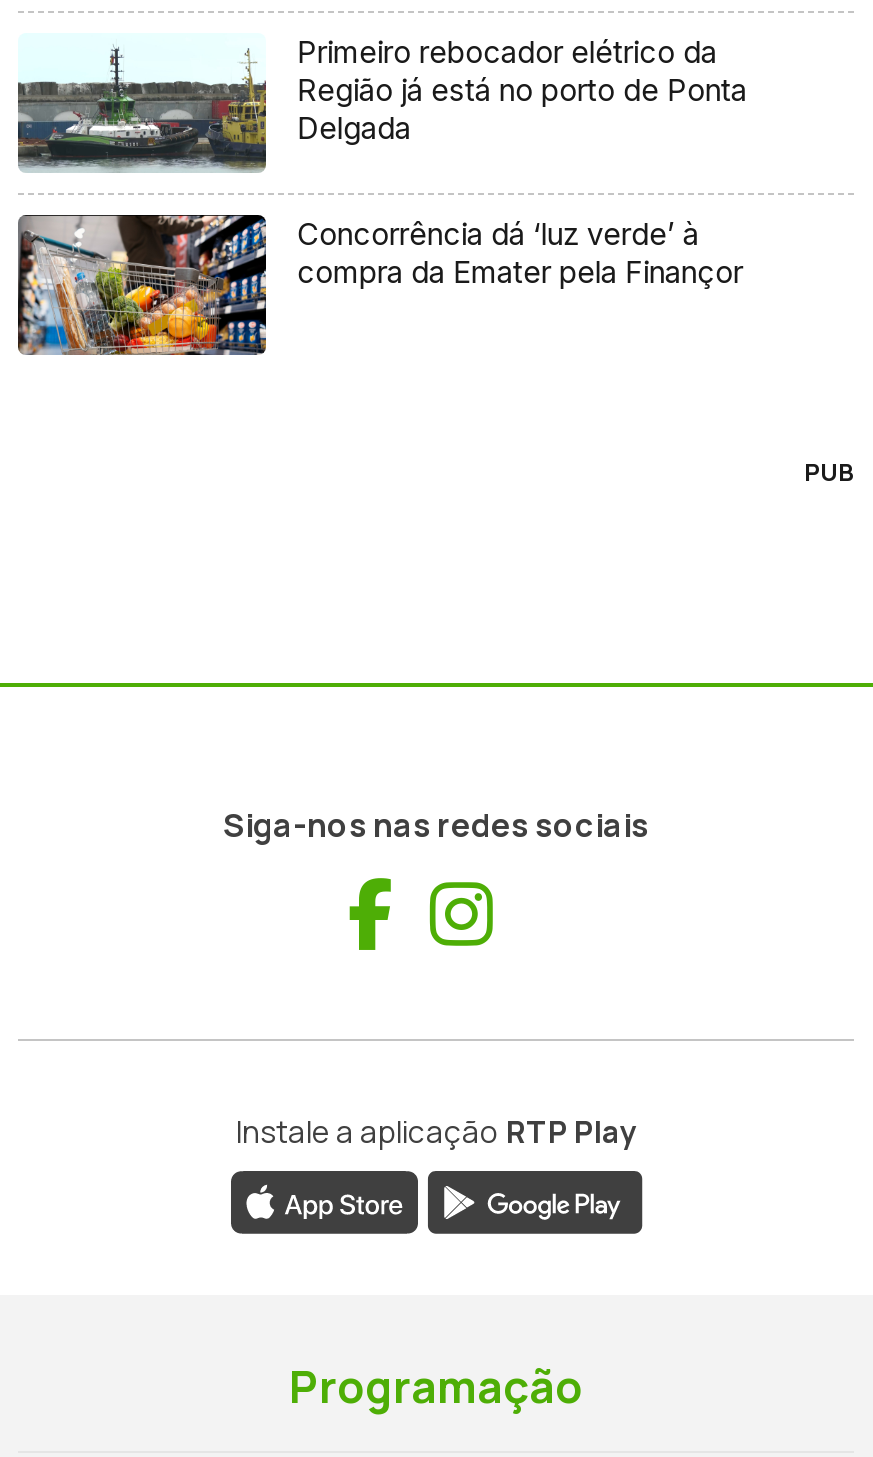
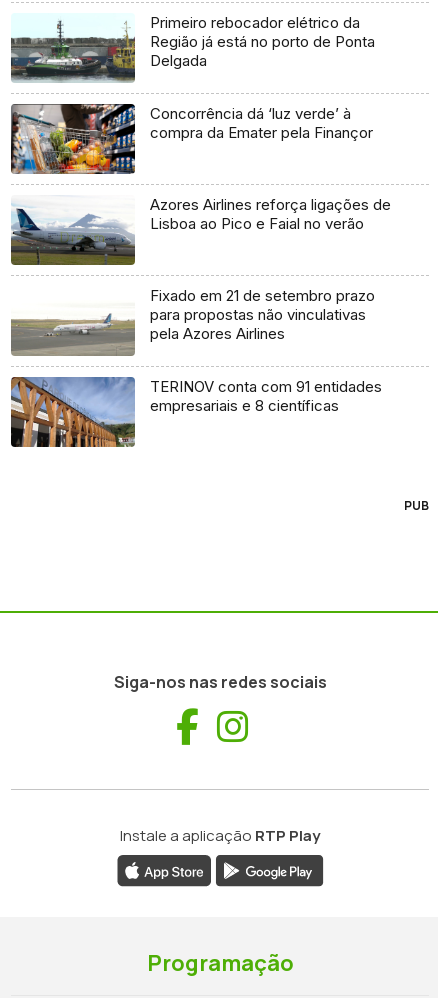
none -> [10,195,391,266] [image] | Azores Airlines reforça ligações de | Lisboa ao Pico e Faial no verão
none -> [10,376,136,448] [image]
none -> [11,286,382,415] [image] | Fixado em 21 de setembro prazo | para propostas não vinculativas | pela Azores Airlines | TERINOV conta com 91 entidades | empresariais e 8 científicas

